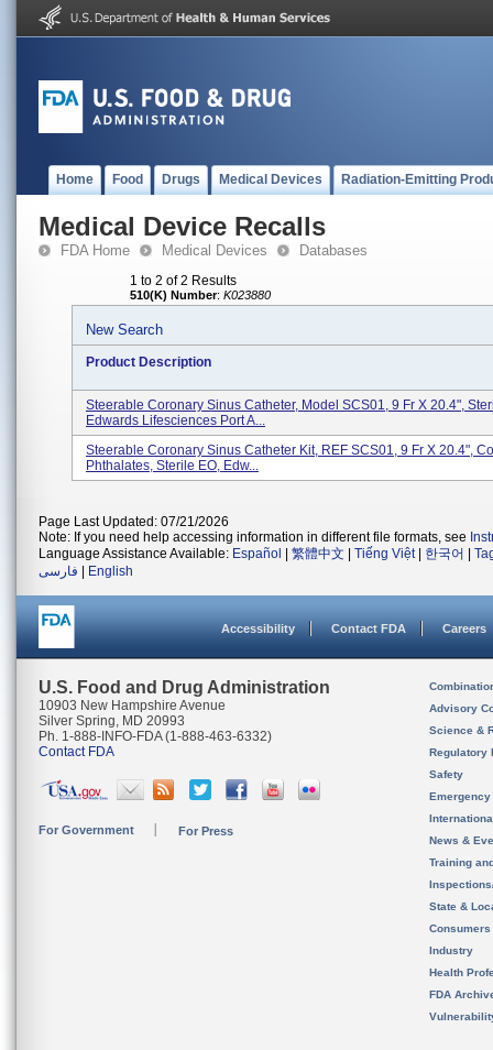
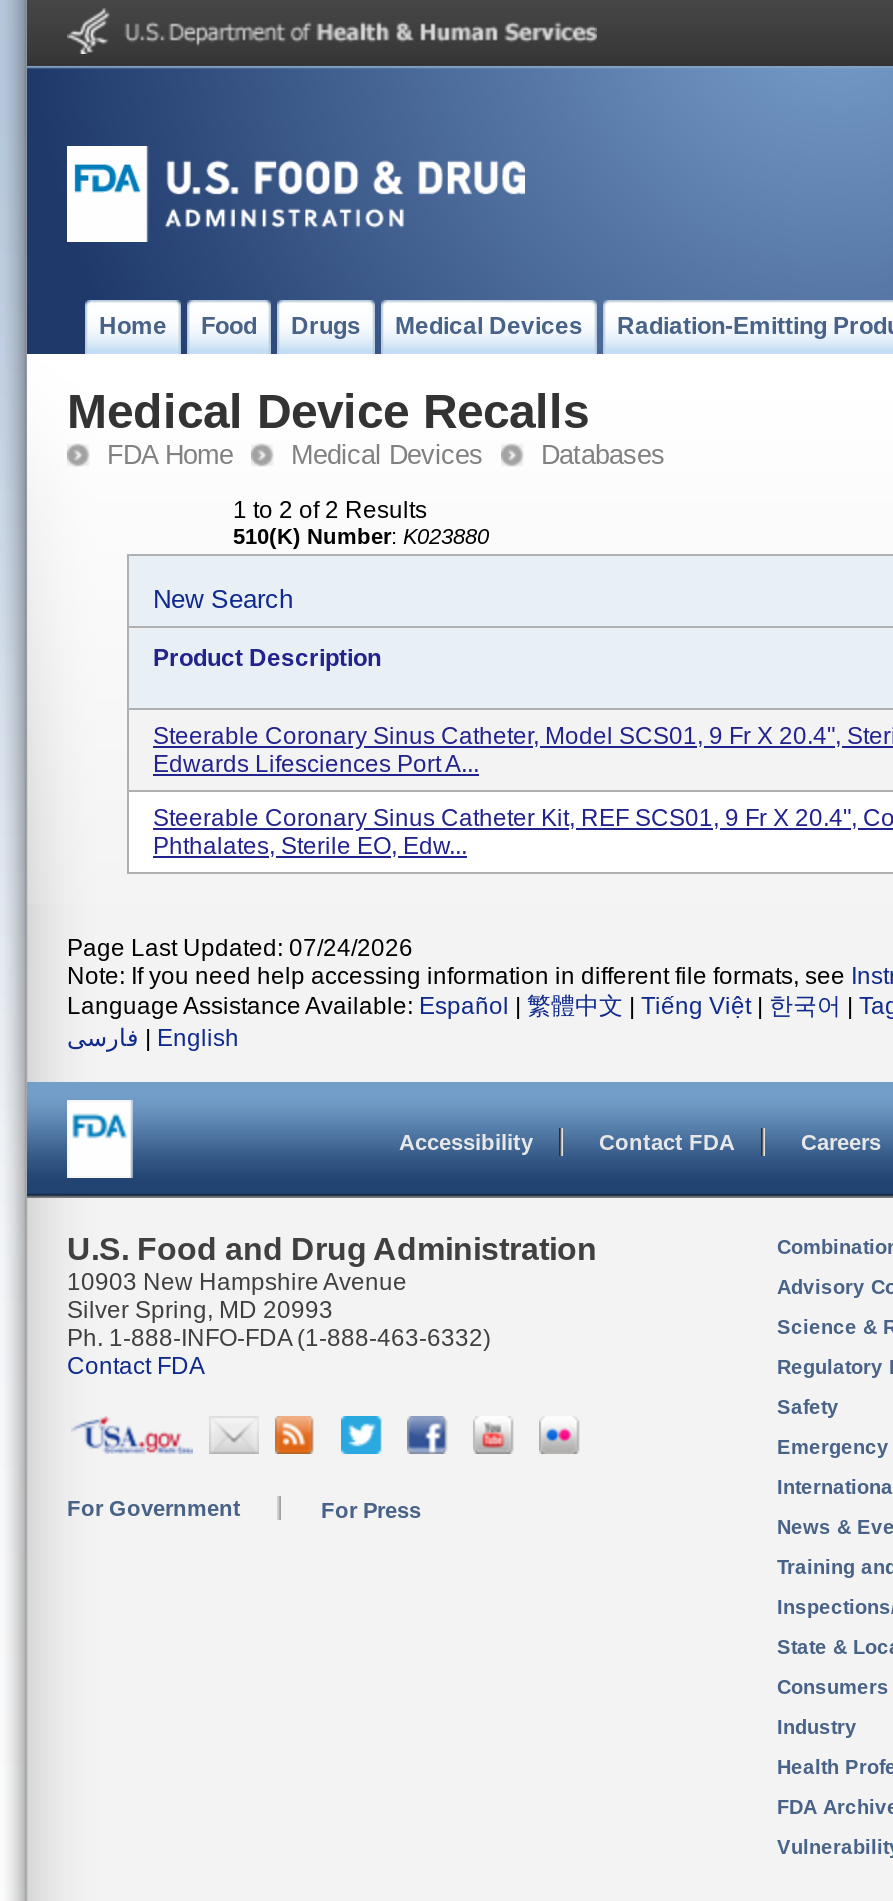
[39,514,229,529] Page Last Updated: 07/21/2026 -> [67,934,413,962] Page Last Updated: 07/24/2026

